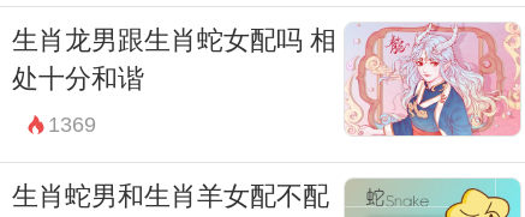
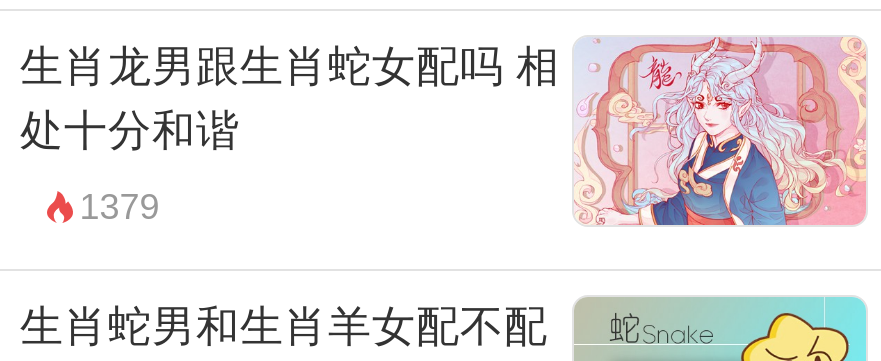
[48,112,96,136] 1369 -> [80,186,160,226] 1379

